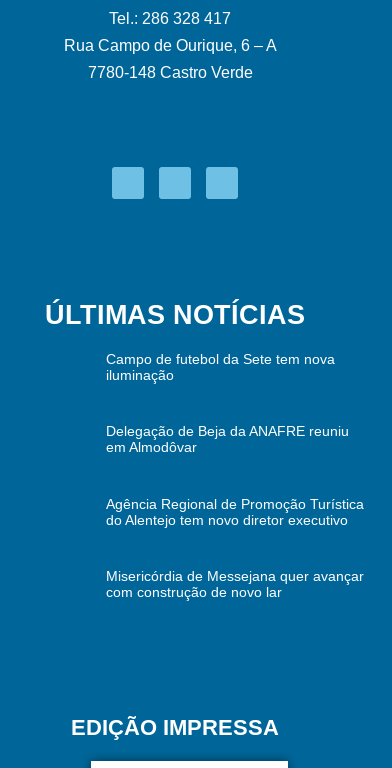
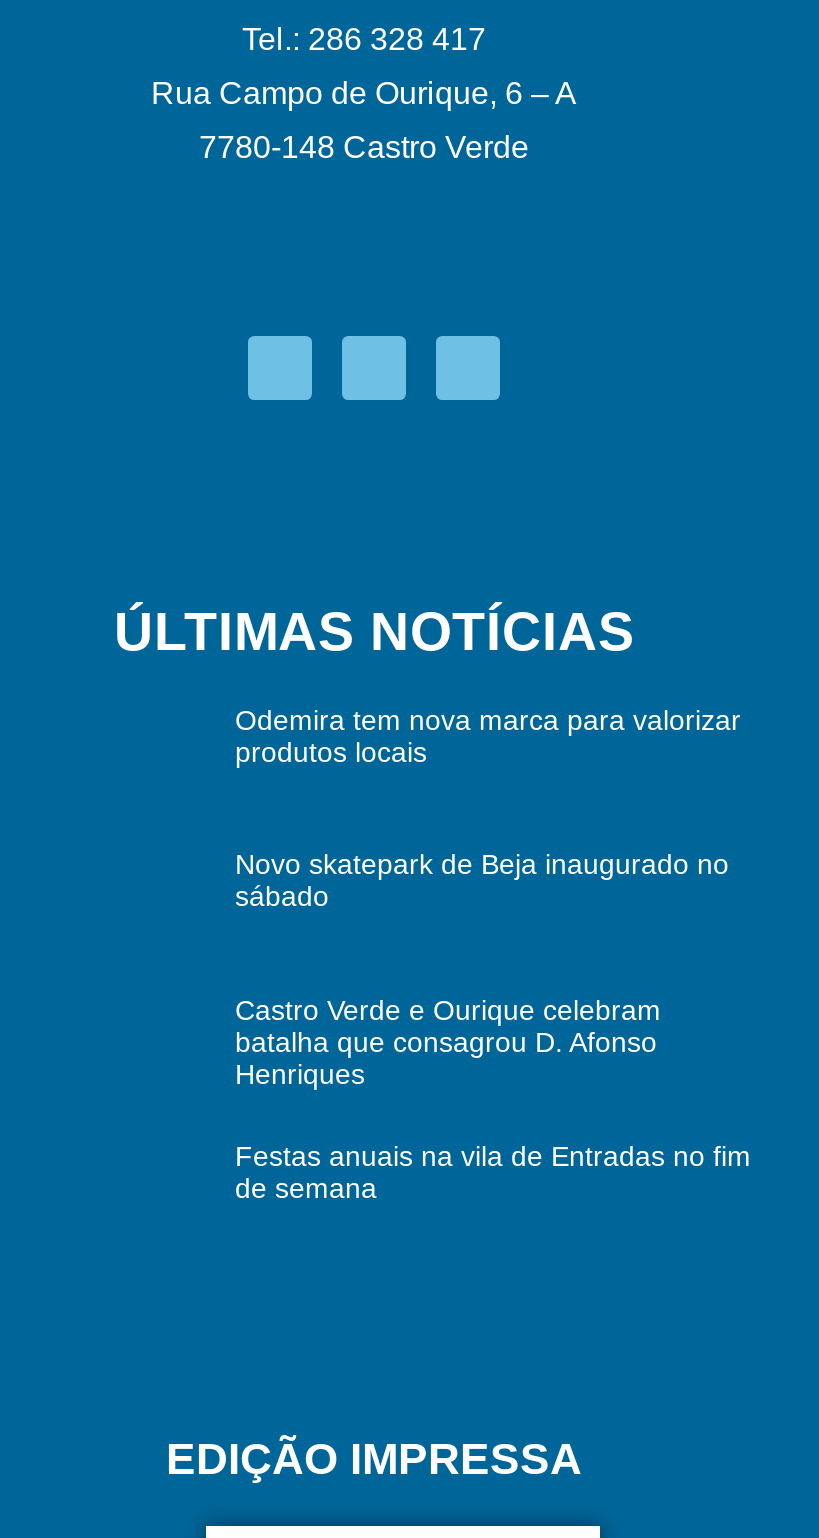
[105,351,334,383] Campo de futebol da Sete tem nova | iluminação -> [235,704,741,768] Odemira tem nova marca para valorizar | produtos locais
[105,423,348,455] Delegação de Beja da ANAFRE reuniu | em Almodôvar -> [235,849,729,913] Novo skatepark de Beja inaugurado no | sábado
[105,495,363,527] Agência Regional de Promoção Turística | do Alentejo tem novo diretor executivo -> [235,993,661,1089] Castro Verde e Ourique celebram | batalha que consagrou D. Afonso | Henriques
[105,568,363,600] Misericórdia de Messejana quer avançar | com construção de novo lar -> [235,1139,751,1203] Festas anuais na vila de Entradas no fim | de semana

